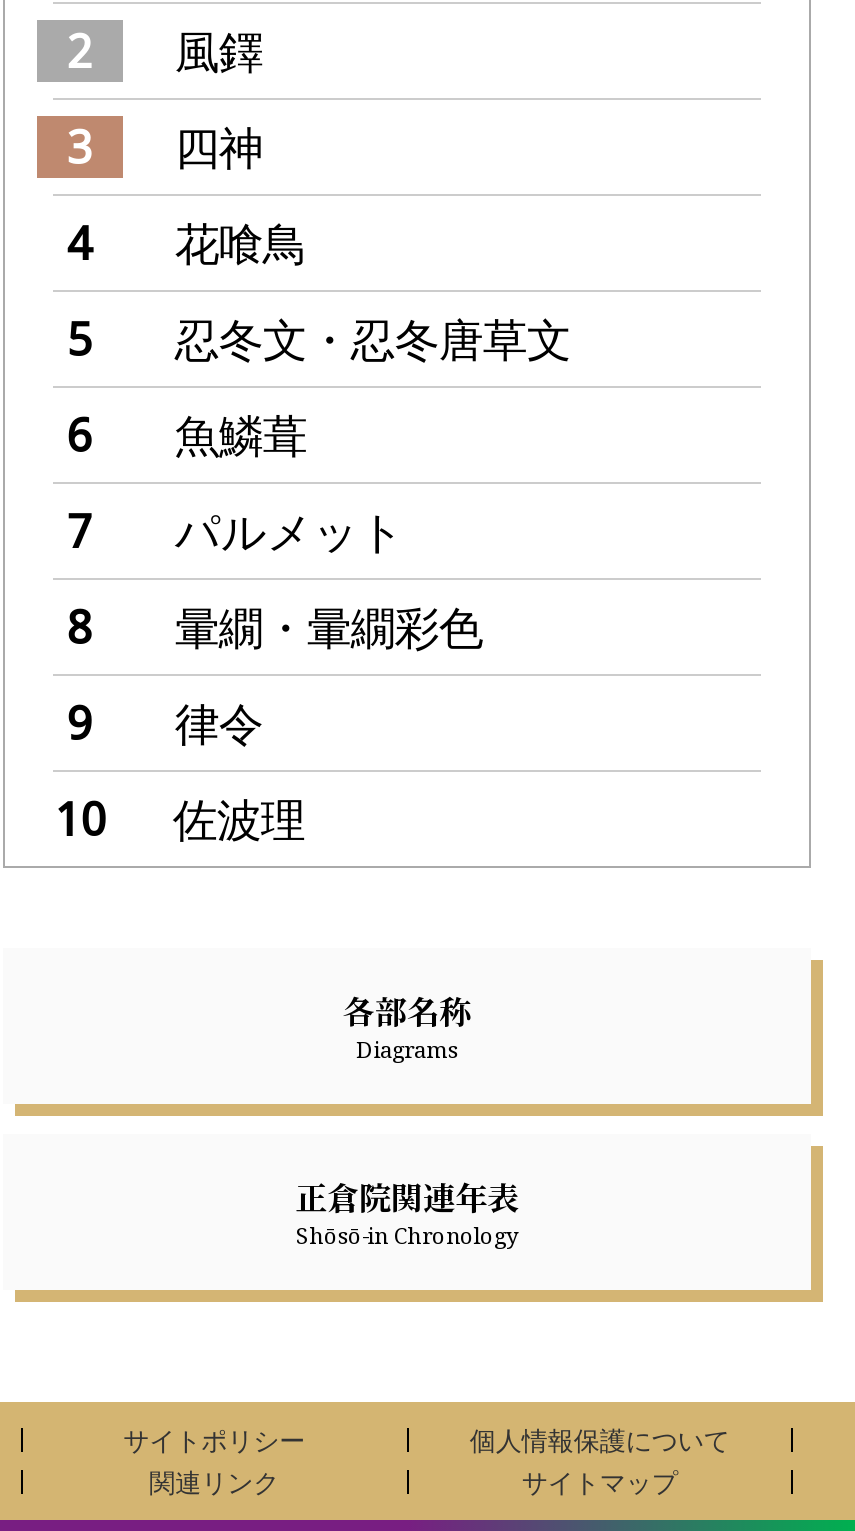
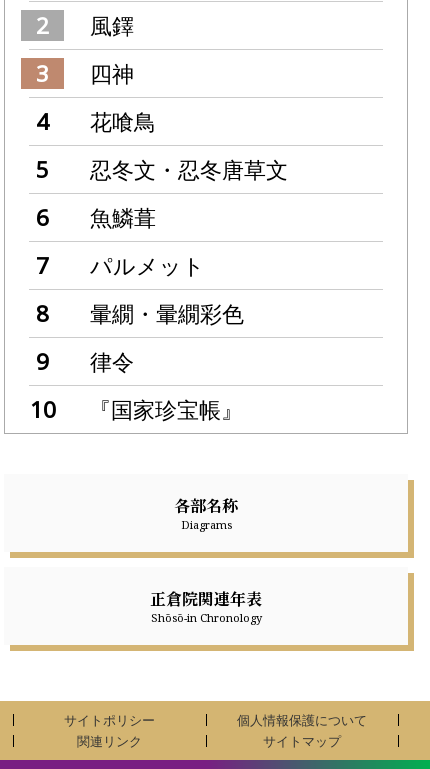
[173,788,305,850] 佐波理 -> [89,394,243,425] 『国家珍宝帳』

